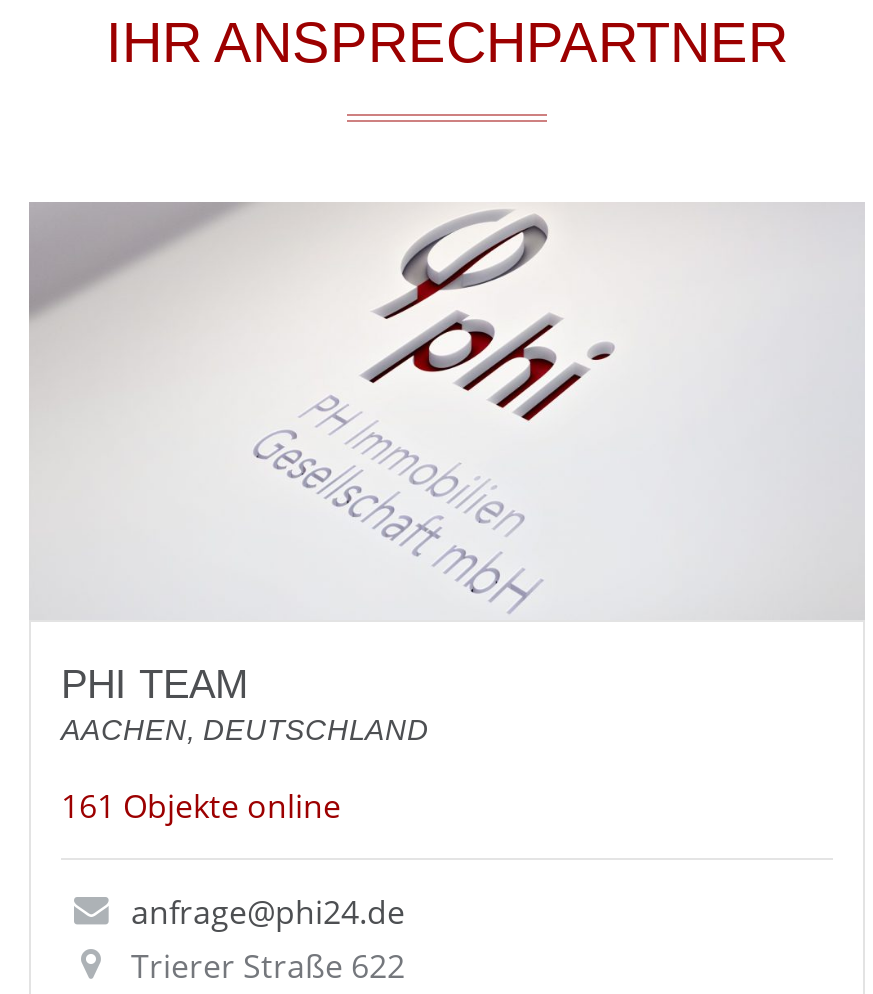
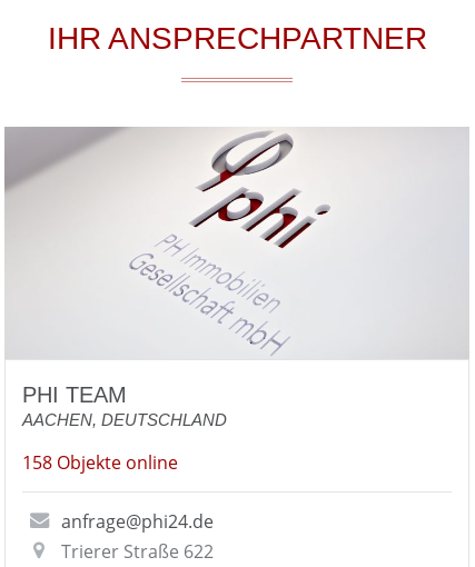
[61,783,341,827] 161 Objekte online -> [22,450,178,474] 158 Objekte online

